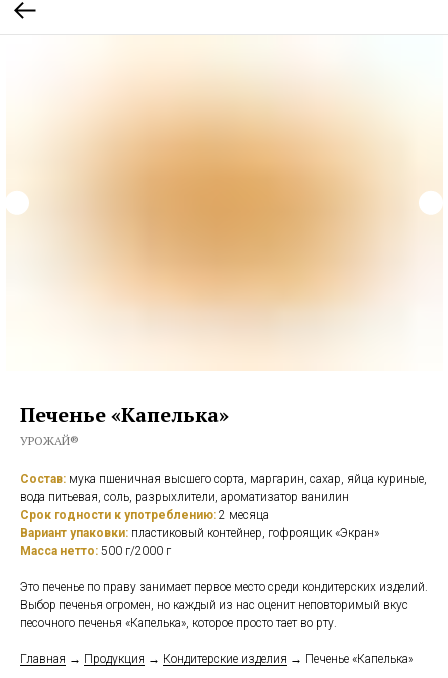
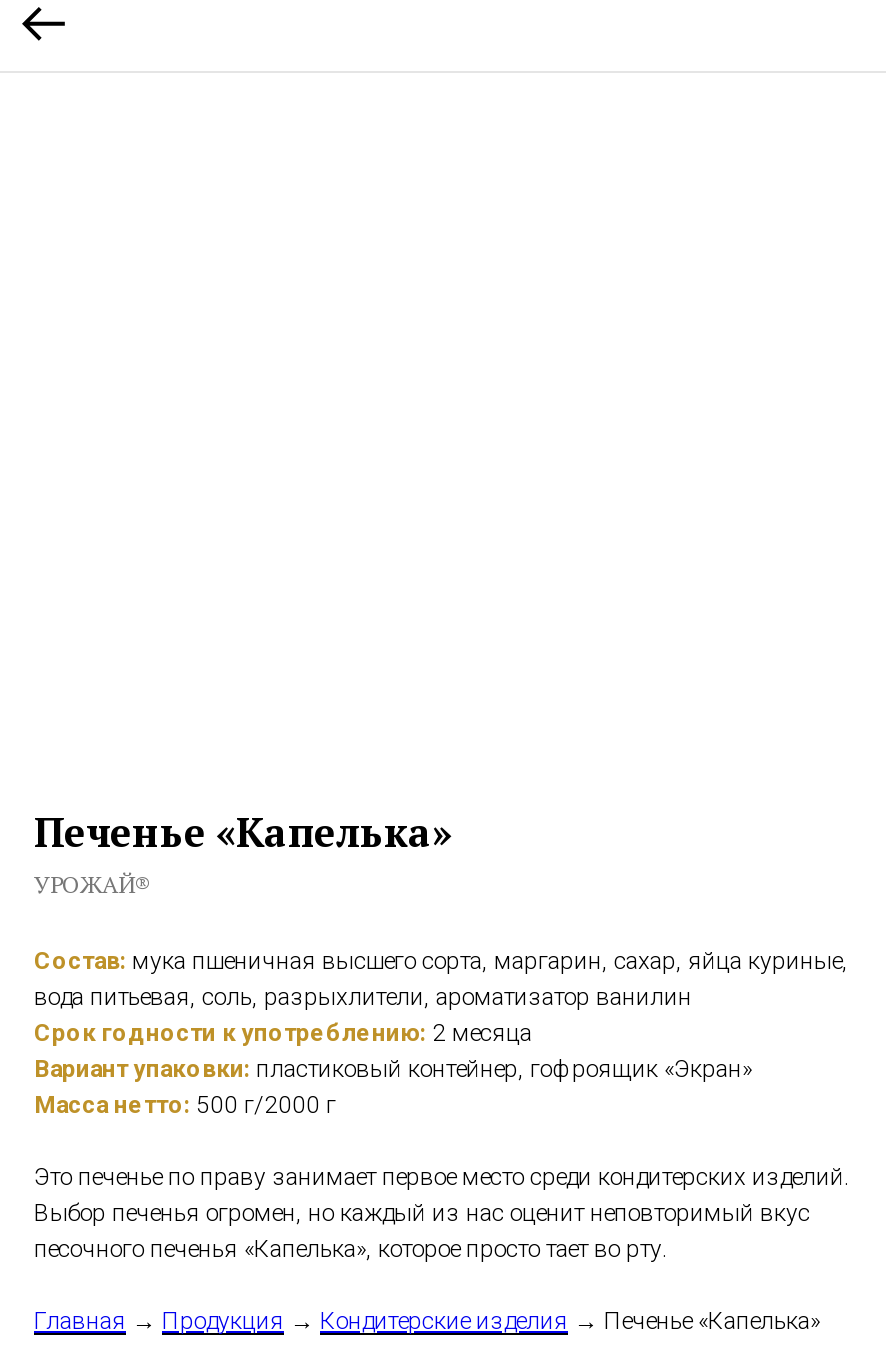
[6,36,443,371] [image] -> none

